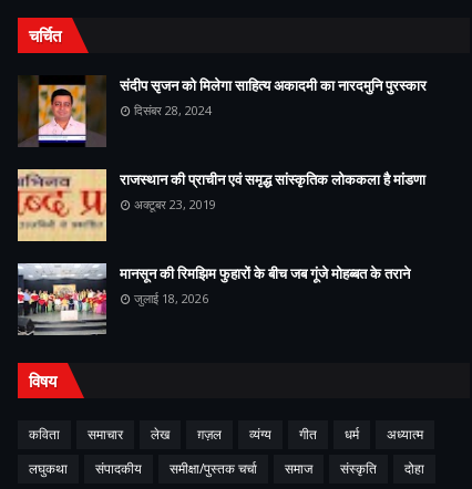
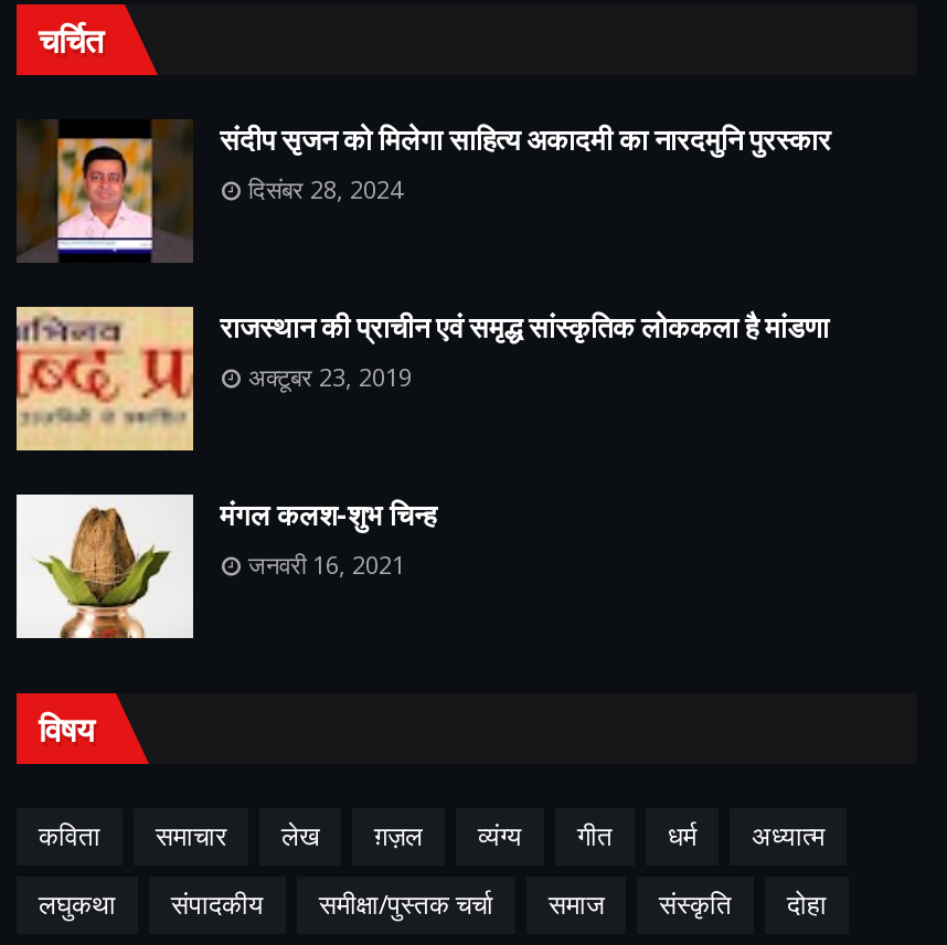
[17,263,410,336] [image] | मानसून की रिमझिम फुहारों के बीच जब गूंजे मोहब्बत के तराने | जुलाई 18, 2026 -> [14,494,436,640] [image] | मंगल कलश-शुभ चिन्ह | जनवरी 16, 2021

